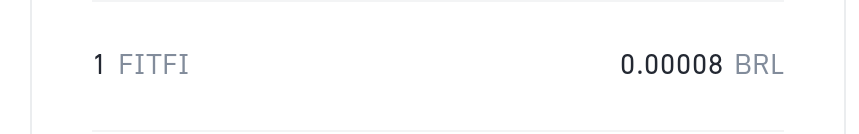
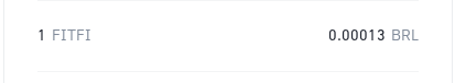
[620,52,784,80] 0.00008 BRL -> [328,28,419,44] 0.00013 BRL

